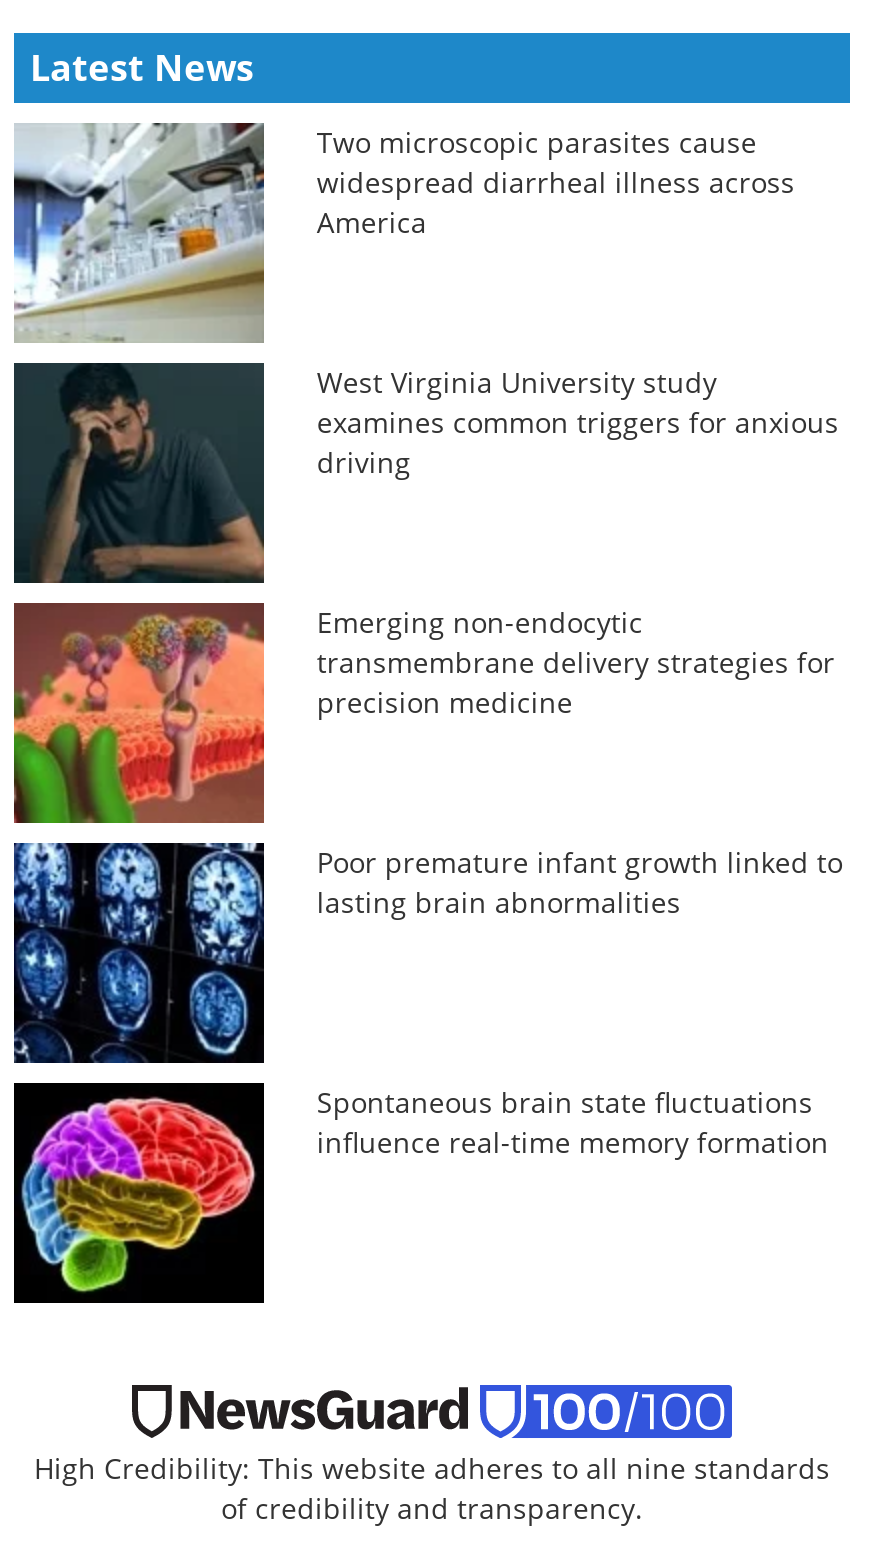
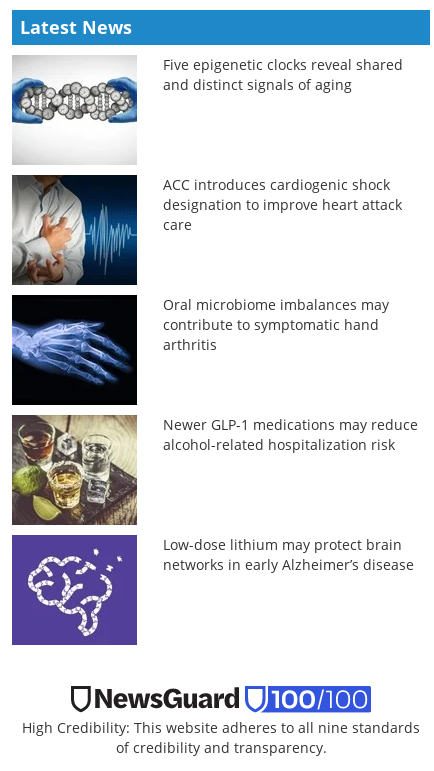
[12,121,795,343] [image] | Two microscopic parasites cause | widespread diarrheal illness across | America -> [12,54,403,164] [image] | Five epigenetic clocks reveal shared | and distinct signals of aging
[12,362,839,583] [image] | West Virginia University study | examines common triggers for anxious | driving -> [12,174,402,285] [image] | ACC introduces cardiogenic shock | designation to improve heart attack | care
[12,601,835,825] [image] | Emerging non-endocytic | transmembrane delivery strategies for | precision medicine -> [11,294,389,406] [image] | Oral microbiome imbalances may | contribute to symptomatic hand | arthritis
[12,841,843,1065] [image] | Poor premature infant growth linked to | lasting brain abnormalities -> [11,414,418,526] [image] | Newer GLP-1 medications may reduce | alcohol-related hospitalization risk
[12,1081,829,1305] [image] | Spontaneous brain state fluctuations | influence real-time memory formation -> [11,534,414,646] [image] | Low-dose lithium may protect brain | networks in early Alzheimer’s disease

